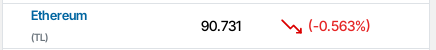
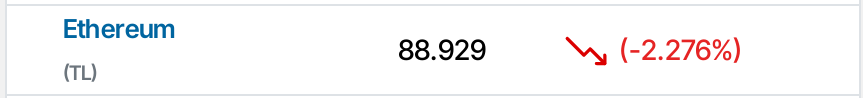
[200,16,240,33] 90.731 -> [398,31,486,65] 88.929
[308,17,371,34] (-0.563%) -> [619,31,743,65] (-2.276%)

